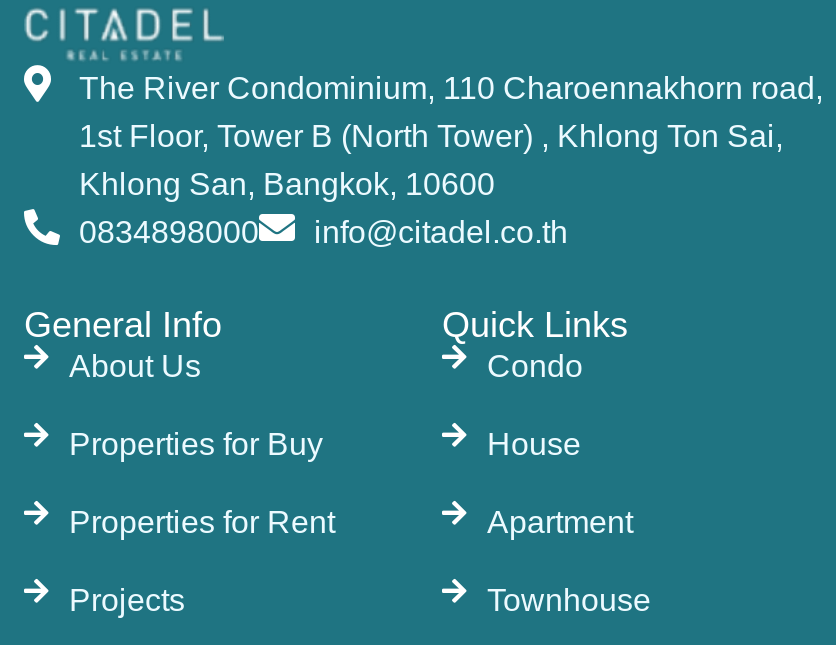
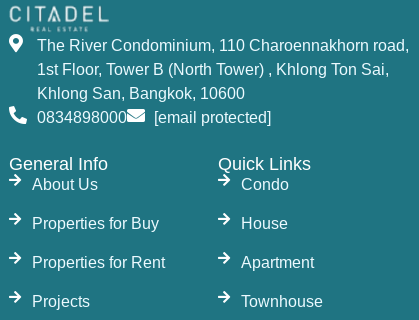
[314,216,568,250] info@citadel.co.th -> [154,109,271,126] [email protected]

